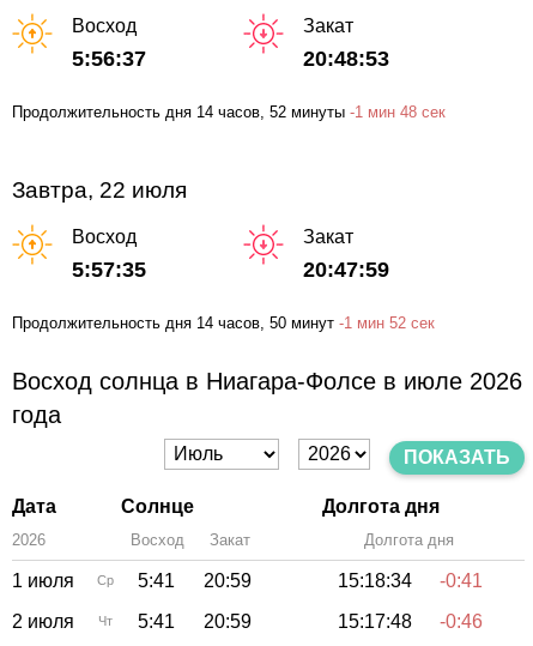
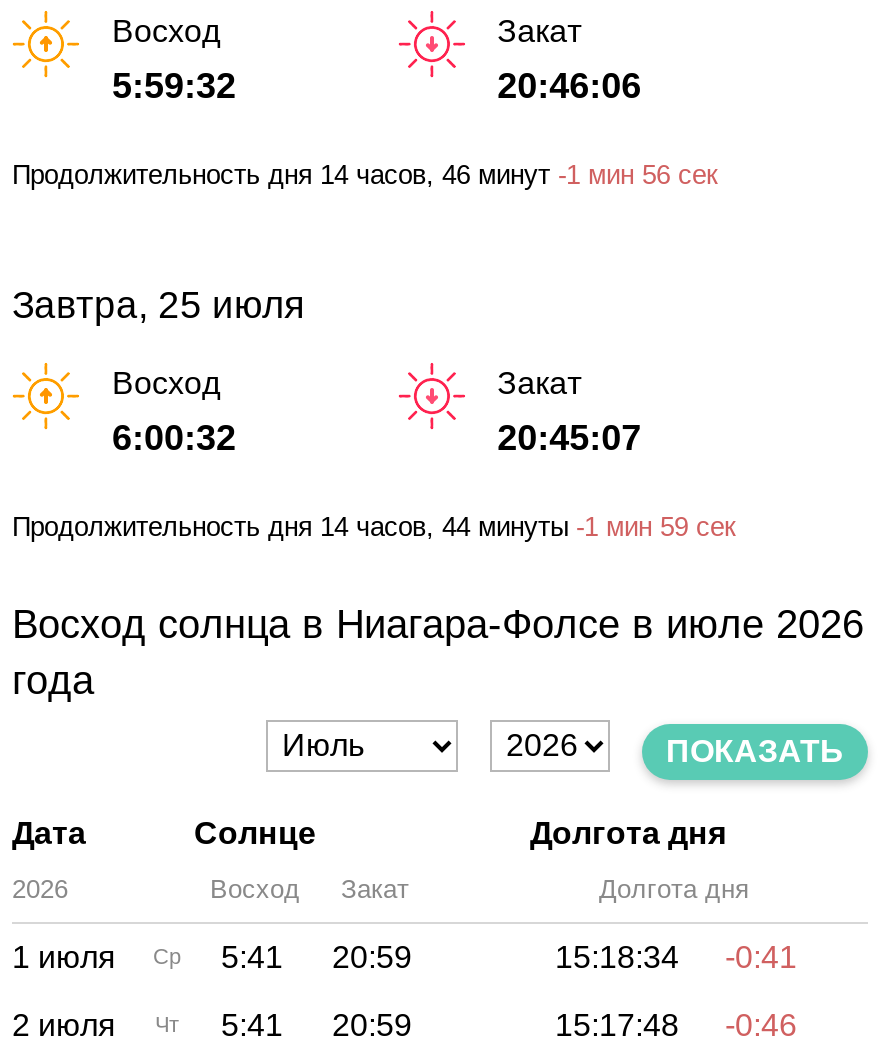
[72,47,146,71] 5:56:37 -> [112,66,236,106] 5:59:32
[303,47,389,71] 20:48:53 -> [497,66,641,106] 20:46:06
[12,103,446,121] Продолжительность дня 14 часов, 52 минуты -1 мин 48 сек -> [12,160,718,190] Продолжительность дня 14 часов, 46 минут -1 мин 56 сек
[12,177,187,203] Завтра, 22 июля -> [12,284,304,326] Завтра, 25 июля
[72,258,146,282] 5:57:35 -> [112,419,236,459] 6:00:32
[303,258,389,282] 20:47:59 -> [497,419,641,459] 20:45:07
[12,314,435,332] Продолжительность дня 14 часов, 50 минут -1 мин 52 сек -> [12,513,736,543] Продолжительность дня 14 часов, 44 минуты -1 мин 59 сек

